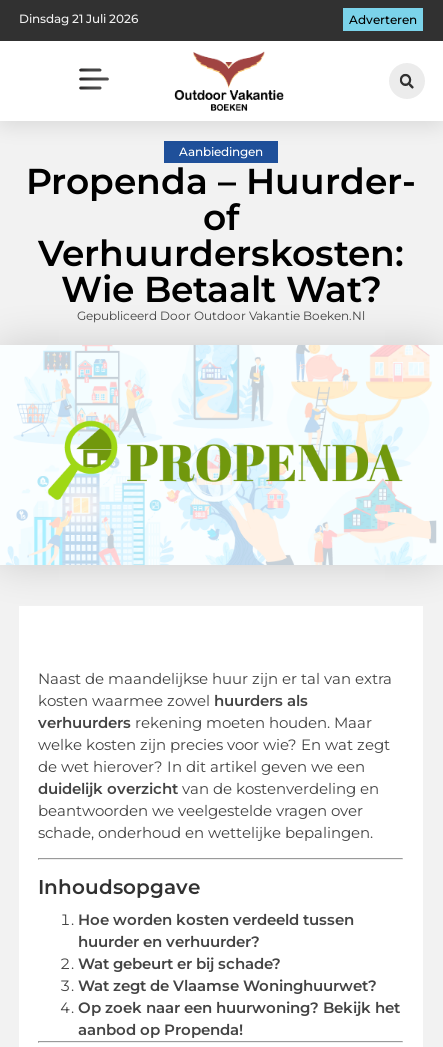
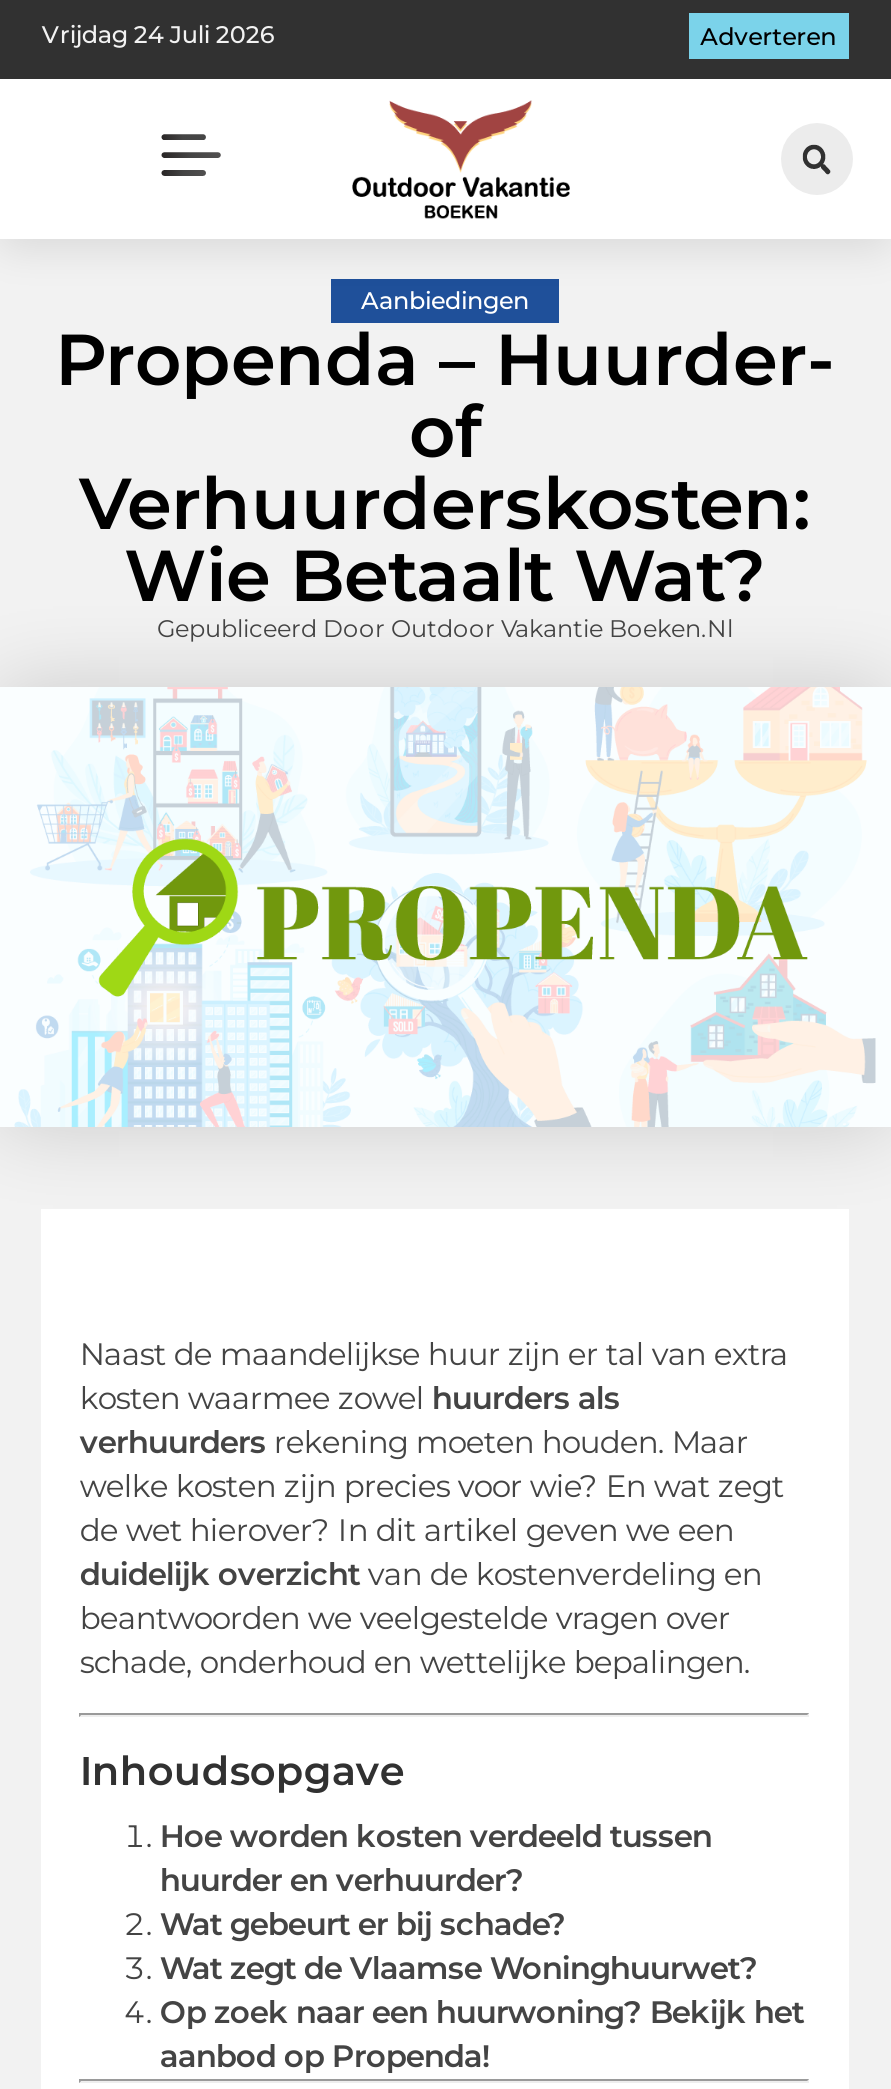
[19,11,138,26] Dinsdag 21 Juli 2026 -> [42,18,274,48] Vrijdag 24 Juli 2026

